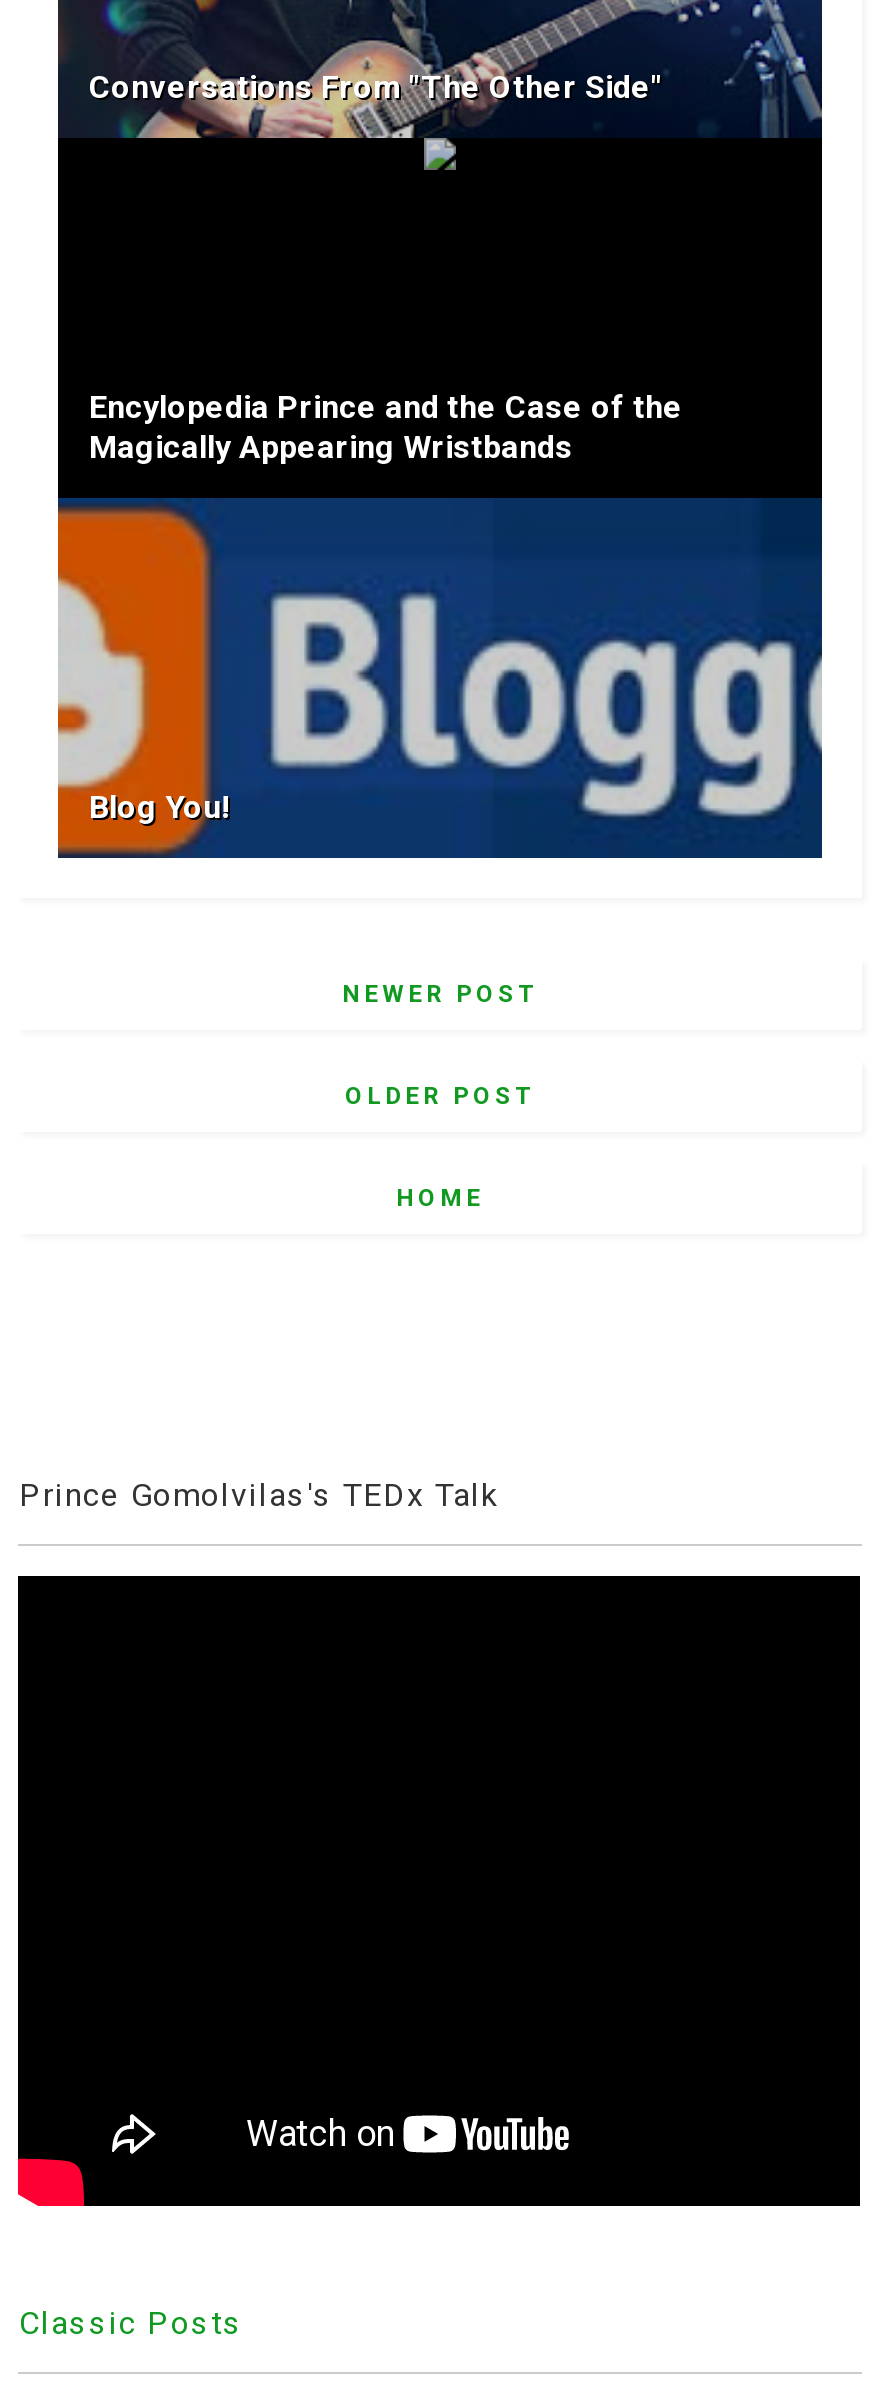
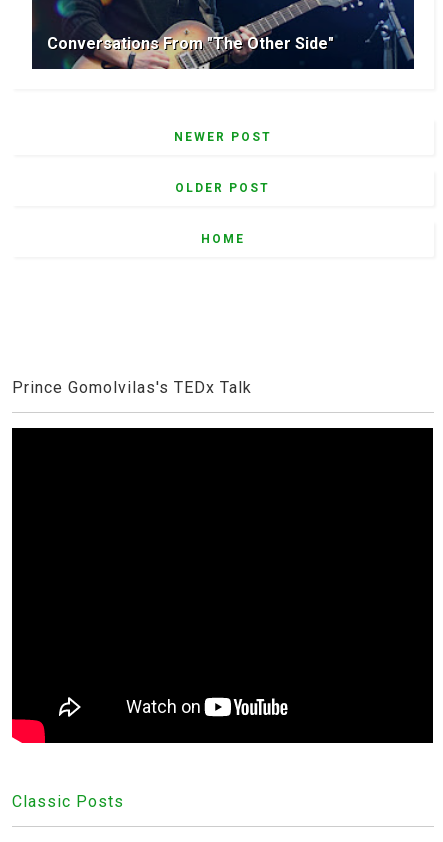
[56,136,822,860] [image] | Encylopedia Prince and the Case of the | Magically Appearing Wristbands -> none
[89,788,229,826] Blog You! -> none

